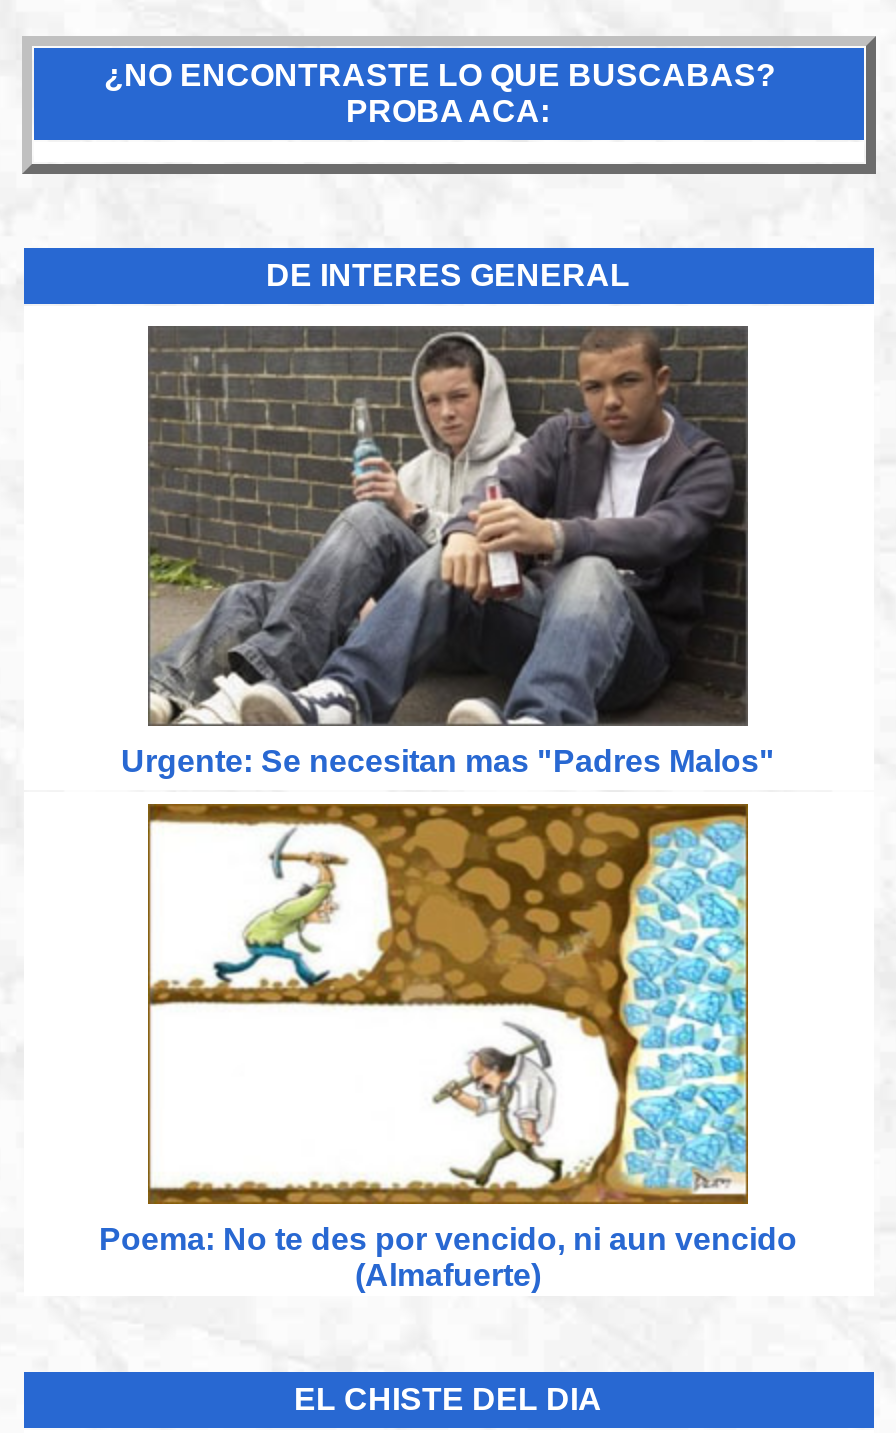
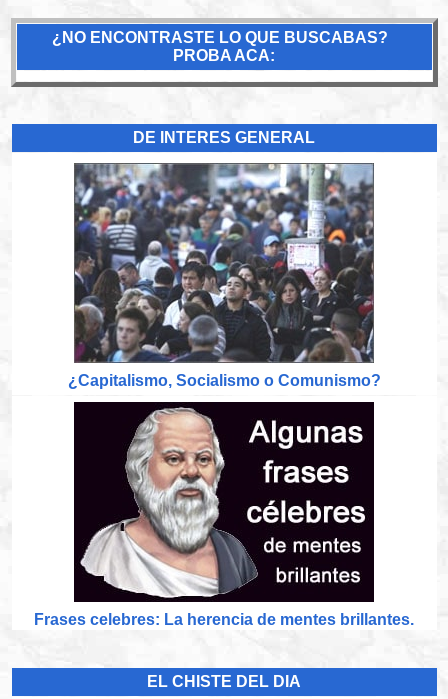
[121,326,775,777] [image] | Urgente: Se necesitan mas "Padres Malos" -> [67,163,380,389] [image] | ¿Capitalismo, Socialismo o Comunismo?
[99,828,797,1291] [image] | Poema: No te des por vencido, ni aun vencido | (Almafuerte) -> [34,401,414,628] [image] | Frases celebres: La herencia de mentes brillantes.

